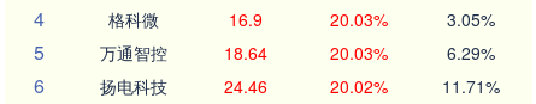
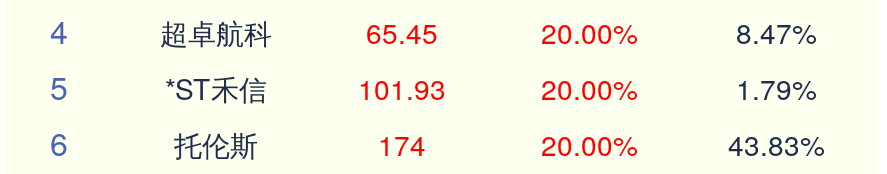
[108,7,495,31] 格科微 | 16.9 | 20.03% | 3.05% -> [160,12,816,52] 超卓航科 | 65.45 | 20.00% | 8.47%
[100,41,495,65] 万通智控 | 18.64 | 20.03% | 6.29% -> [165,68,816,108] *ST禾信 | 101.93 | 20.00% | 1.79%
[100,74,500,98] 扬电科技 | 24.46 | 20.02% | 11.71% -> [174,124,824,164] 托伦斯 | 174 | 20.00% | 43.83%

